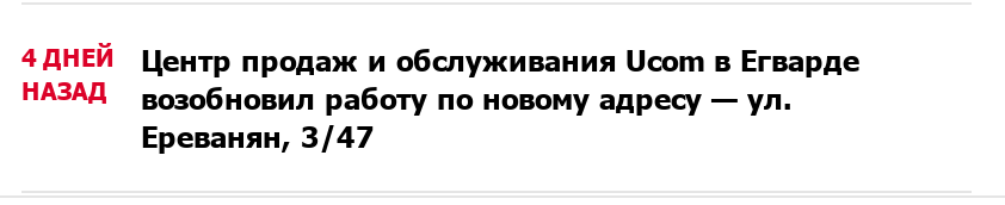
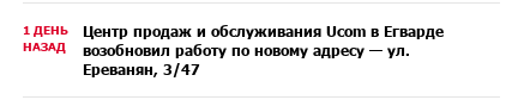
[21,42,859,76] 4 ДНЕЙ Центр продаж и обслуживания Ucom в Егварде -> [23,22,444,39] 1 ДЕНЬ Центр продаж и обслуживания Ucom в Егварде

